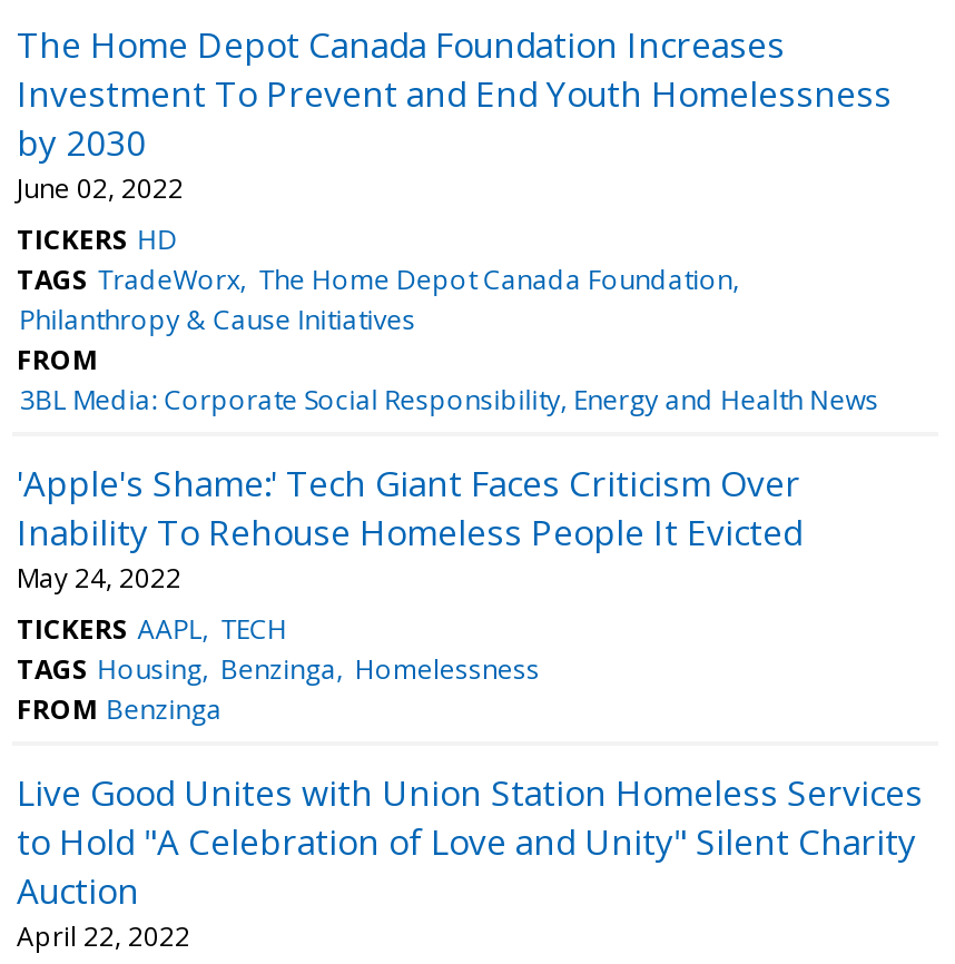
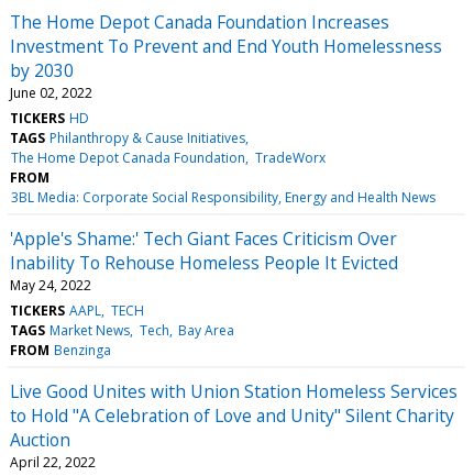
[17,260,733,338] TAGS TradeWorx The Home Depot Canada Foundation | Philanthropy & Cause Initiatives -> [10,129,325,167] TAGS Philanthropy & Cause Initiatives | The Home Depot Canada Foundation TradeWorx
[17,650,540,688] TAGS Housing Benzinga Homelessness -> [10,321,234,340] TAGS Market News Tech Bay Area

